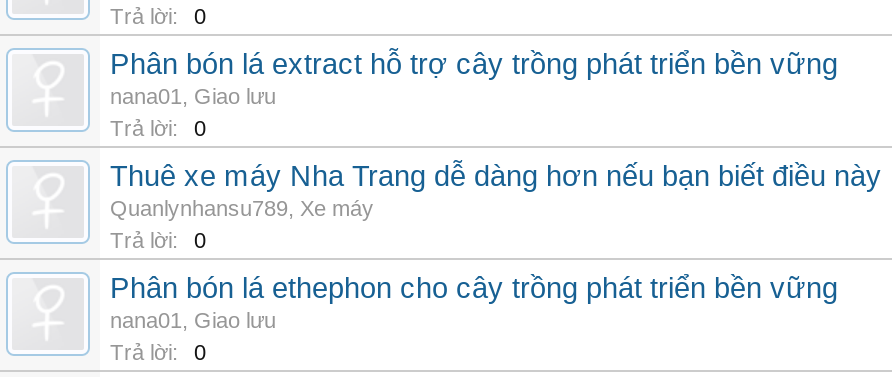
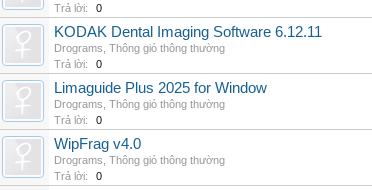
[110,48,838,108] Phân bón lá extract hỗ trợ cây trồng phát triển bền vững | nana01, Giao lưu -> [54,24,322,54] KODAK Dental Imaging Software 6.12.11 | Drograms, Thông gió thông thường
[110,160,882,220] Thuê xe máy Nha Trang dễ dàng hơn nếu bạn biết điều này | Quanlynhansu789, Xe máy -> [54,80,267,110] Limaguide Plus 2025 for Window | Drograms, Thông gió thông thường
[110,272,838,332] Phân bón lá ethephon cho cây trồng phát triển bền vững | nana01, Giao lưu -> [54,136,225,166] WipFrag v4.0 | Drograms, Thông gió thông thường

